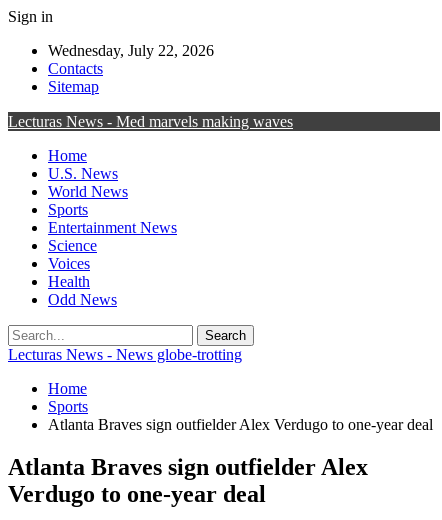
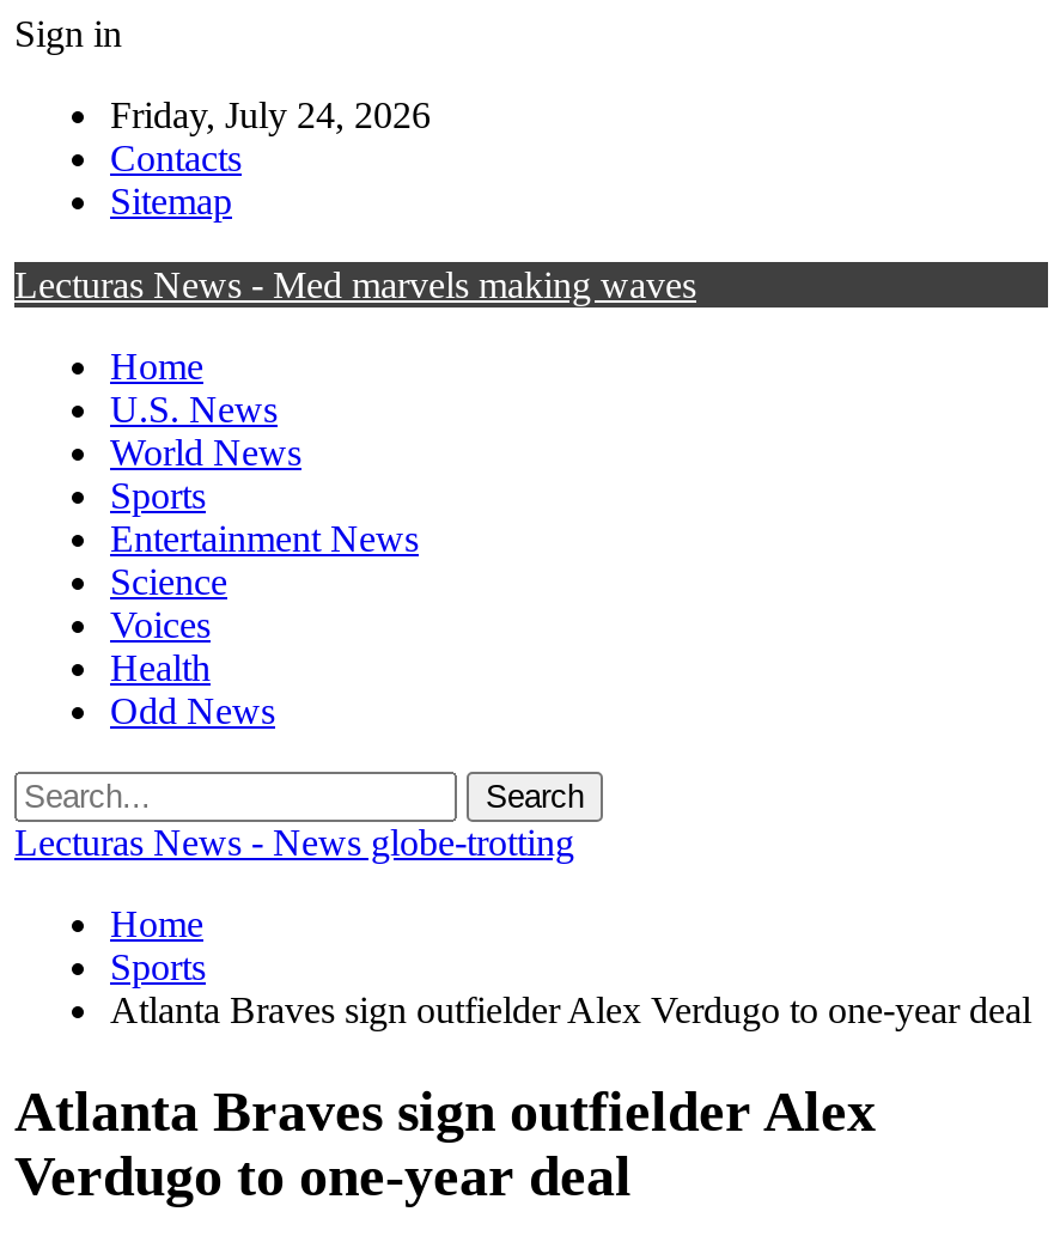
[48,42,214,59] Wednesday, July 22, 2026 -> [110,95,431,135] Friday, July 24, 2026

